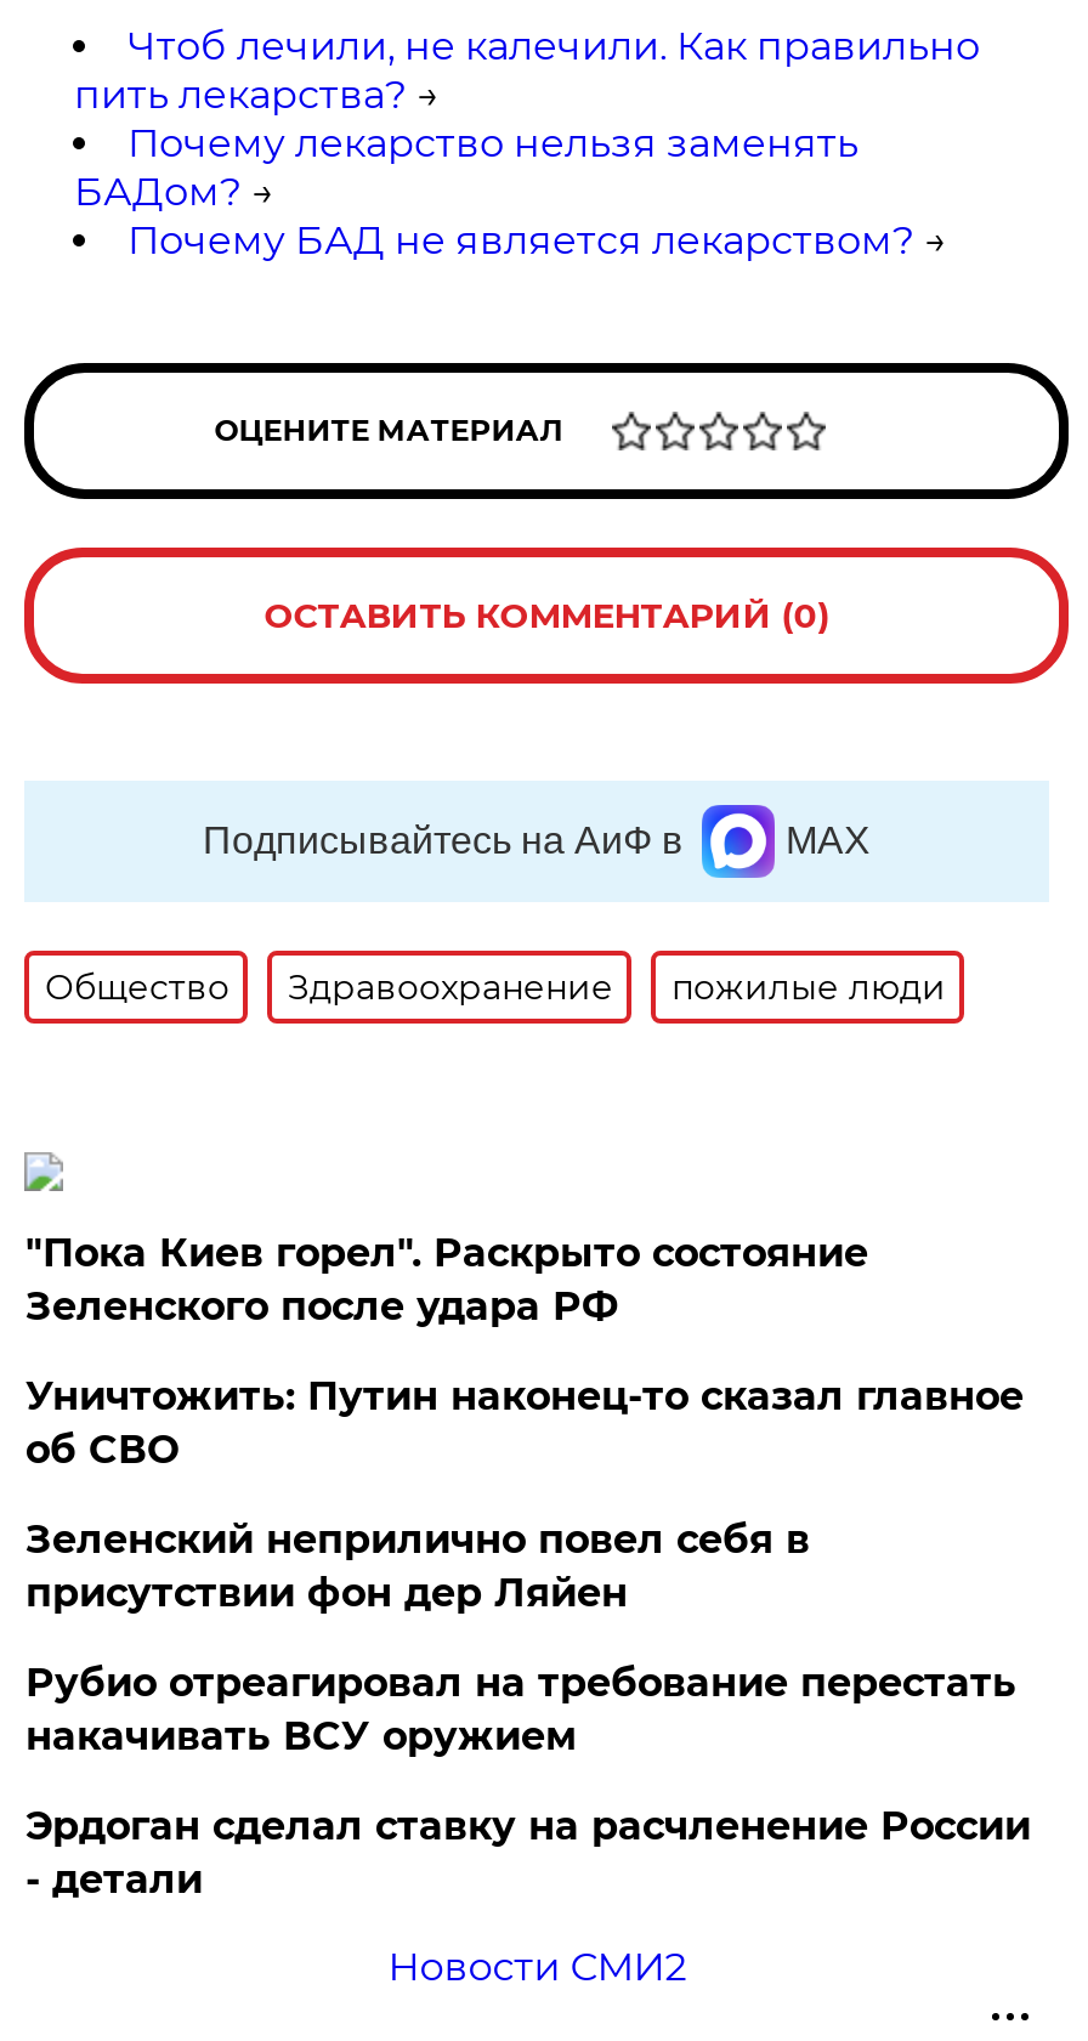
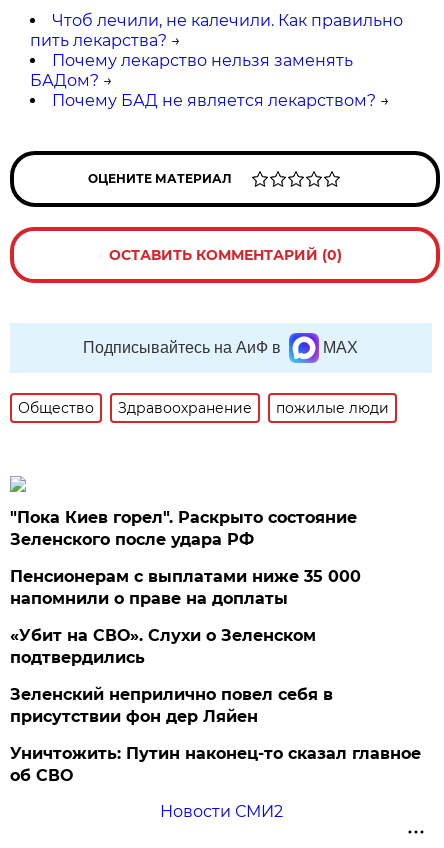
none -> [10,567,361,667] Пенсионерам с выплатами ниже 35 000 | напомнили о праве на доплаты | «Убит на СВО». Слухи о Зеленском | подтвердились
moved [25,1372,1023,1472] -> [10,744,421,785]: Уничтожить: Путин наконец-то сказал главное | об СВО
moved [25,1516,810,1615] -> [10,685,333,726]: Зеленский неприлично повел cебя в | присутствии фон дер Ляйен
[25,1659,1031,1902] Рубио отреагировал на требование перестать | накачивать ВСУ оружием | Эрдоган сделал ставку на расчленение России | - детали -> none

